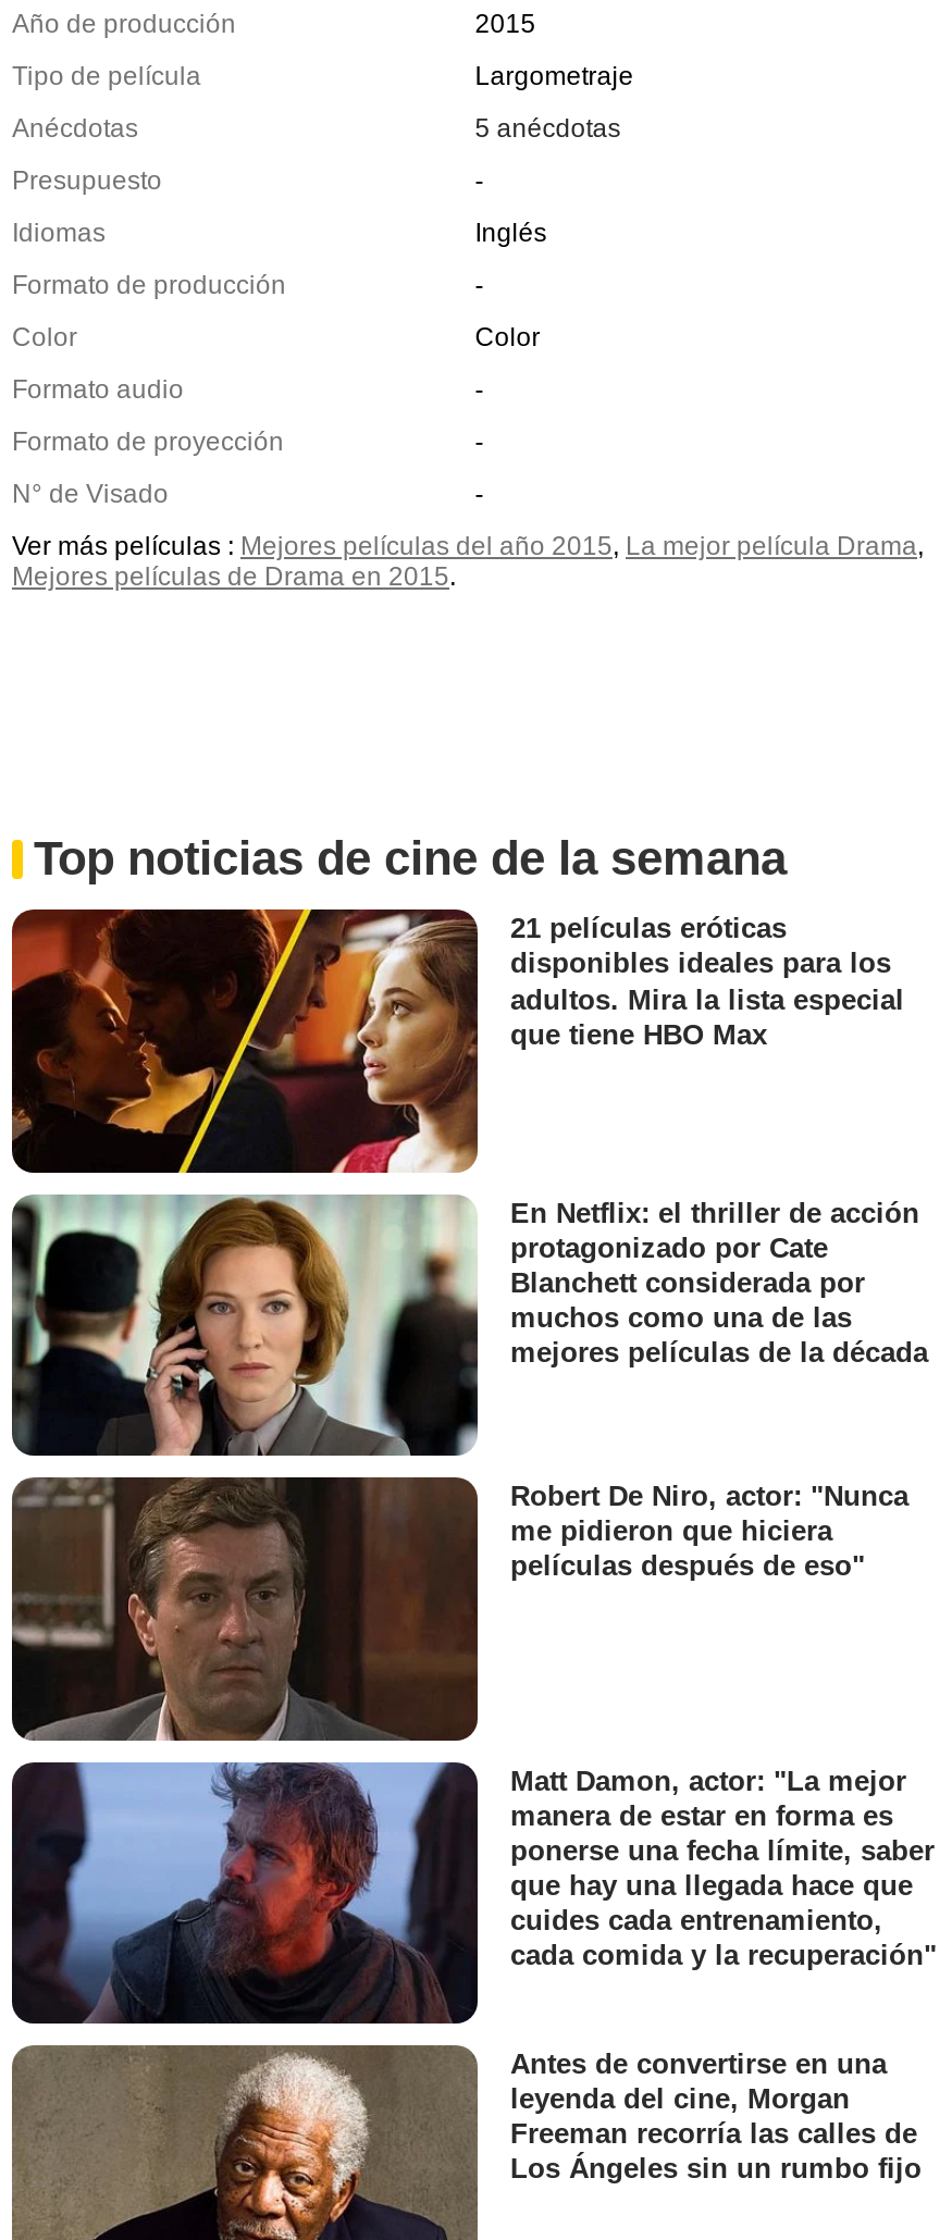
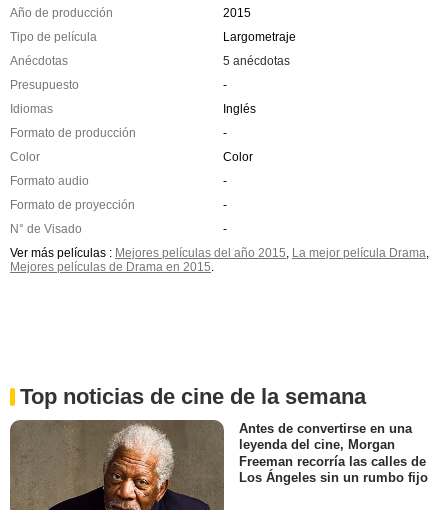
[10,907,904,1175] [image] | 21 películas eróticas | disponibles ideales para los | adultos. Mira la lista especial | que tiene HBO Max -> none
[10,1195,928,1460] [image] | En Netflix: el thriller de acción | protagonizado por Cate | Blanchett considerada por | muchos como una de las | mejores películas de la década -> none
[10,1475,908,1745] [image] | Robert De Niro, actor: "Nunca | me pidieron que hiciera | películas después de eso" -> none
[10,1760,937,2028] [image] | Matt Damon, actor: "La mejor | manera de estar en forma es | ponerse una fecha límite, saber | que hay una llegada hace que | cuides cada entrenamiento, | cada comida y la recuperación" -> none

